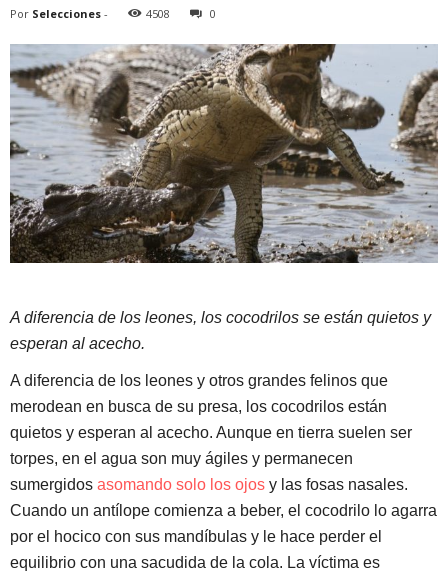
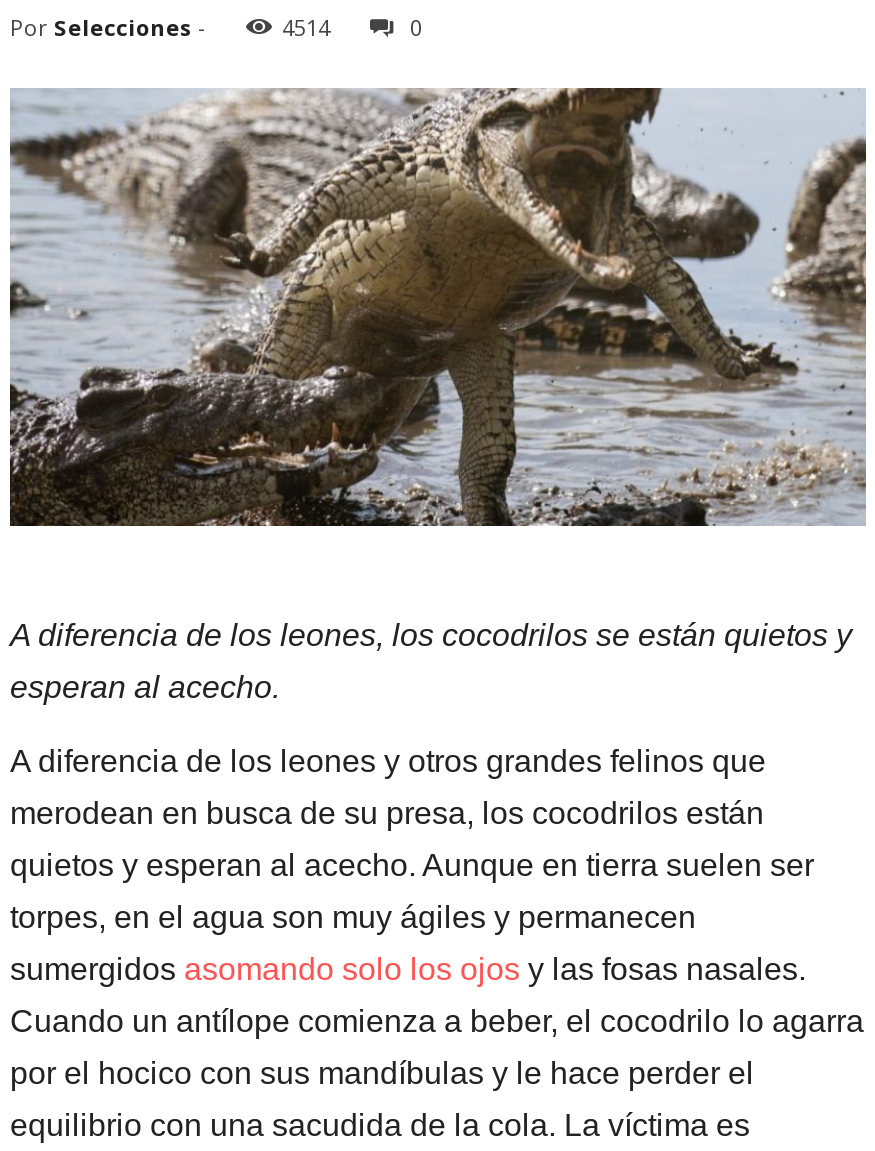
[146,6,170,21] 4508 -> [282,12,330,42] 4514

